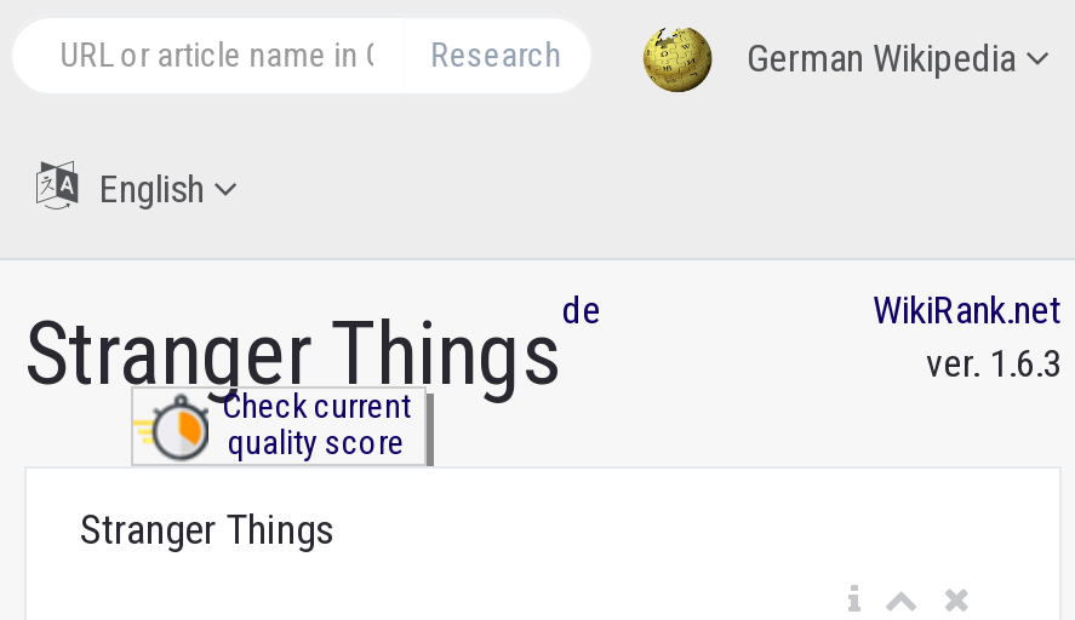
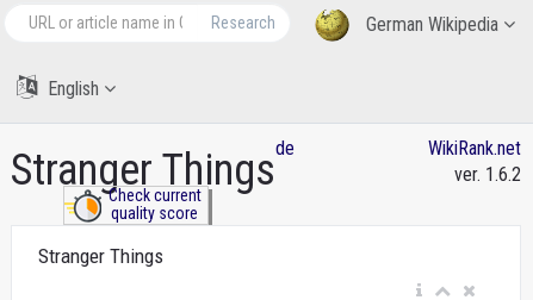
[926,340,1062,386] ver. 1.6.3 -> [454,163,521,186] ver. 1.6.2

